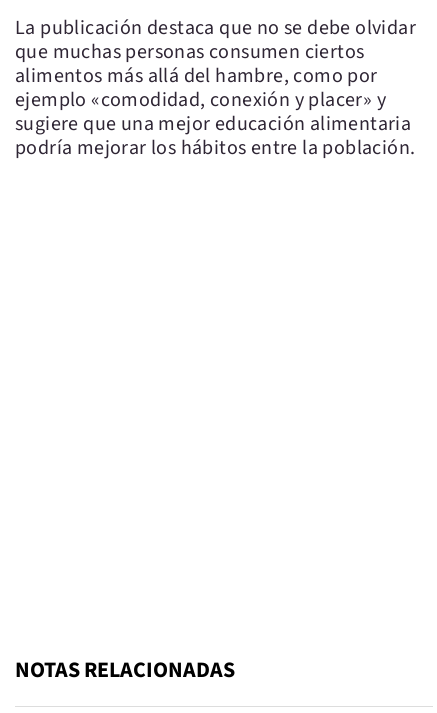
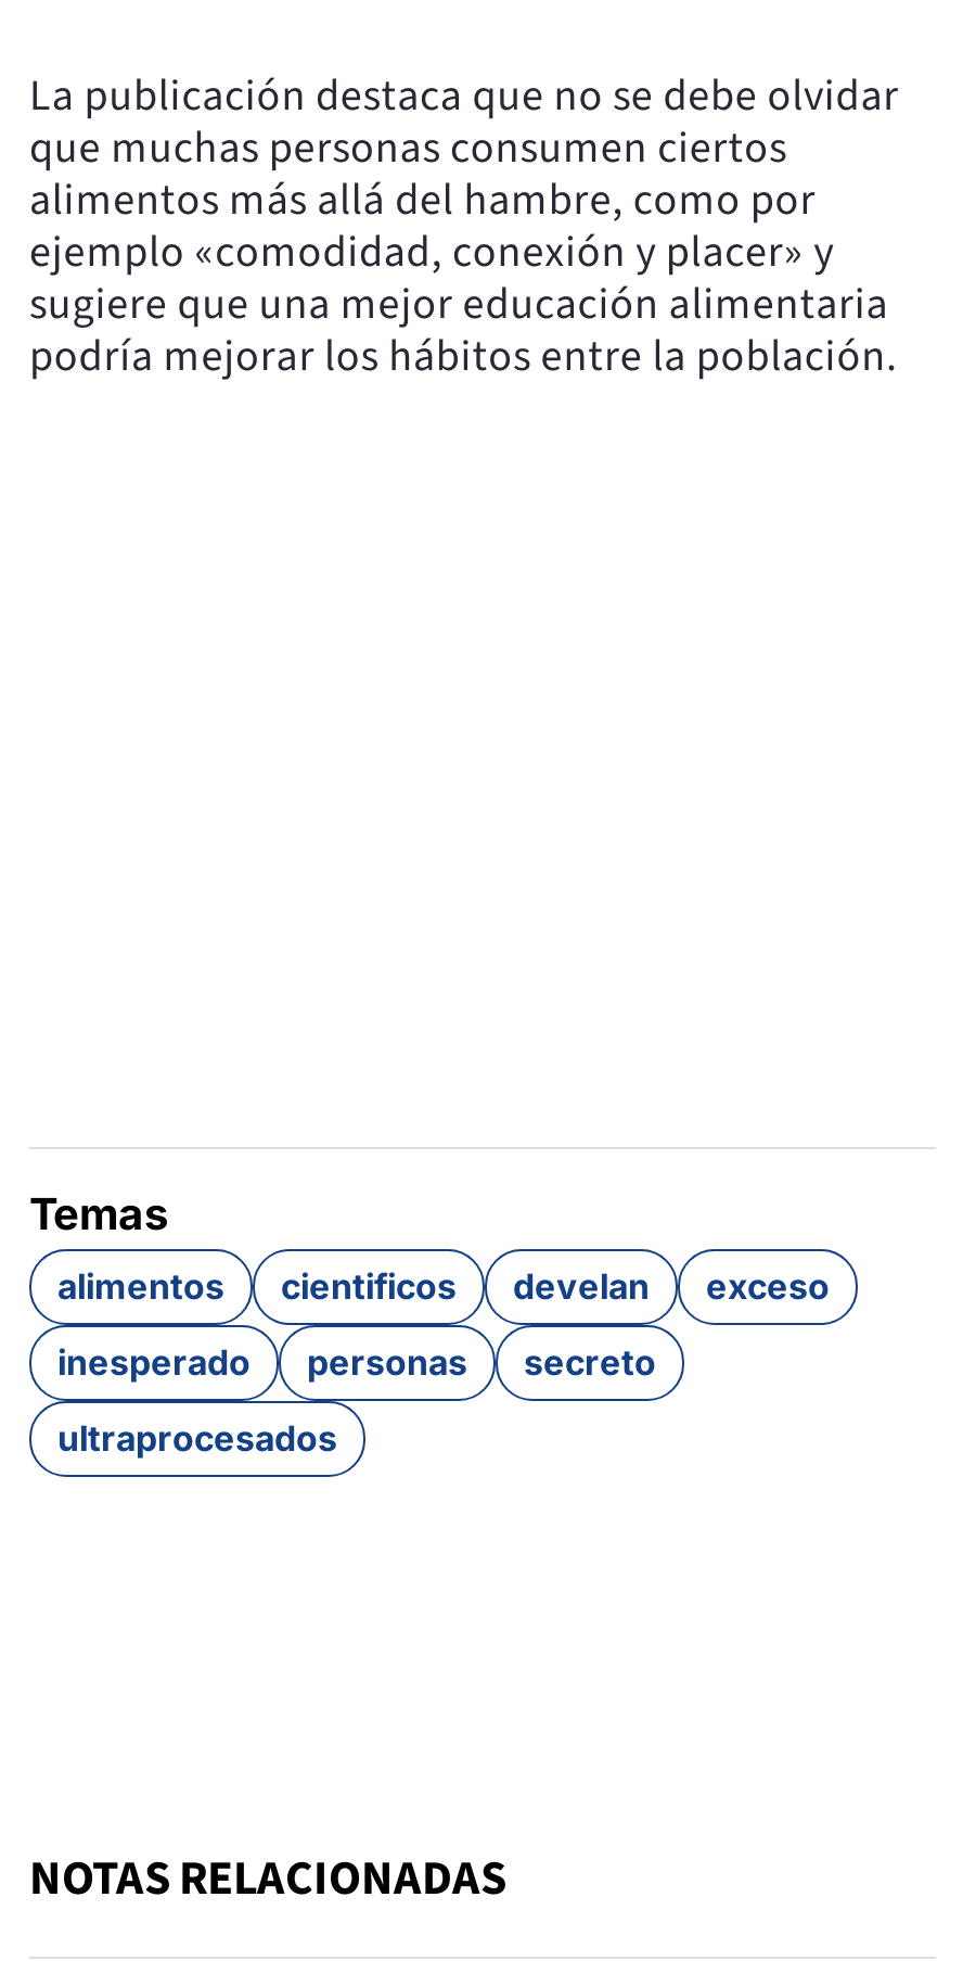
none -> [29,1189,830,1460] Temas | alimentos | cientificos | develan | exceso | inesperado | personas | secreto | ultraprocesados

